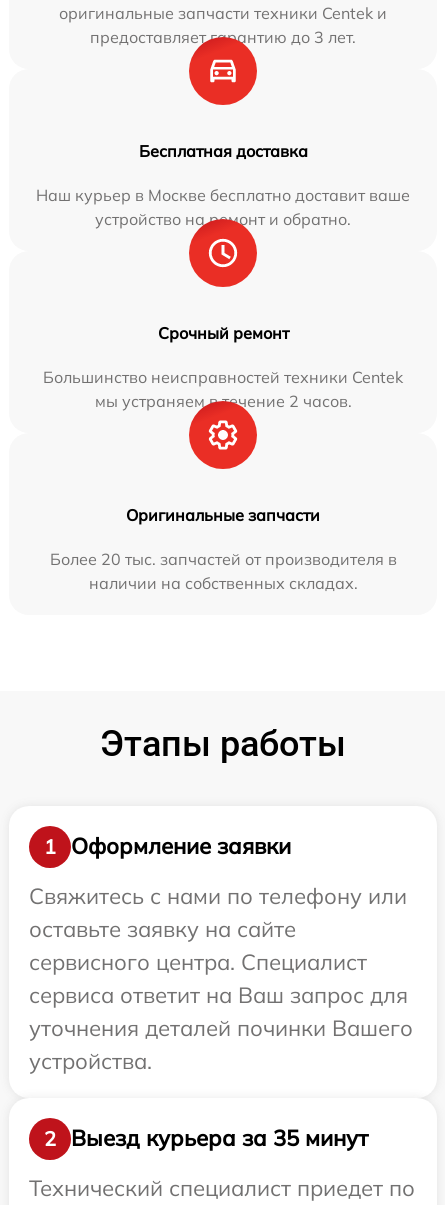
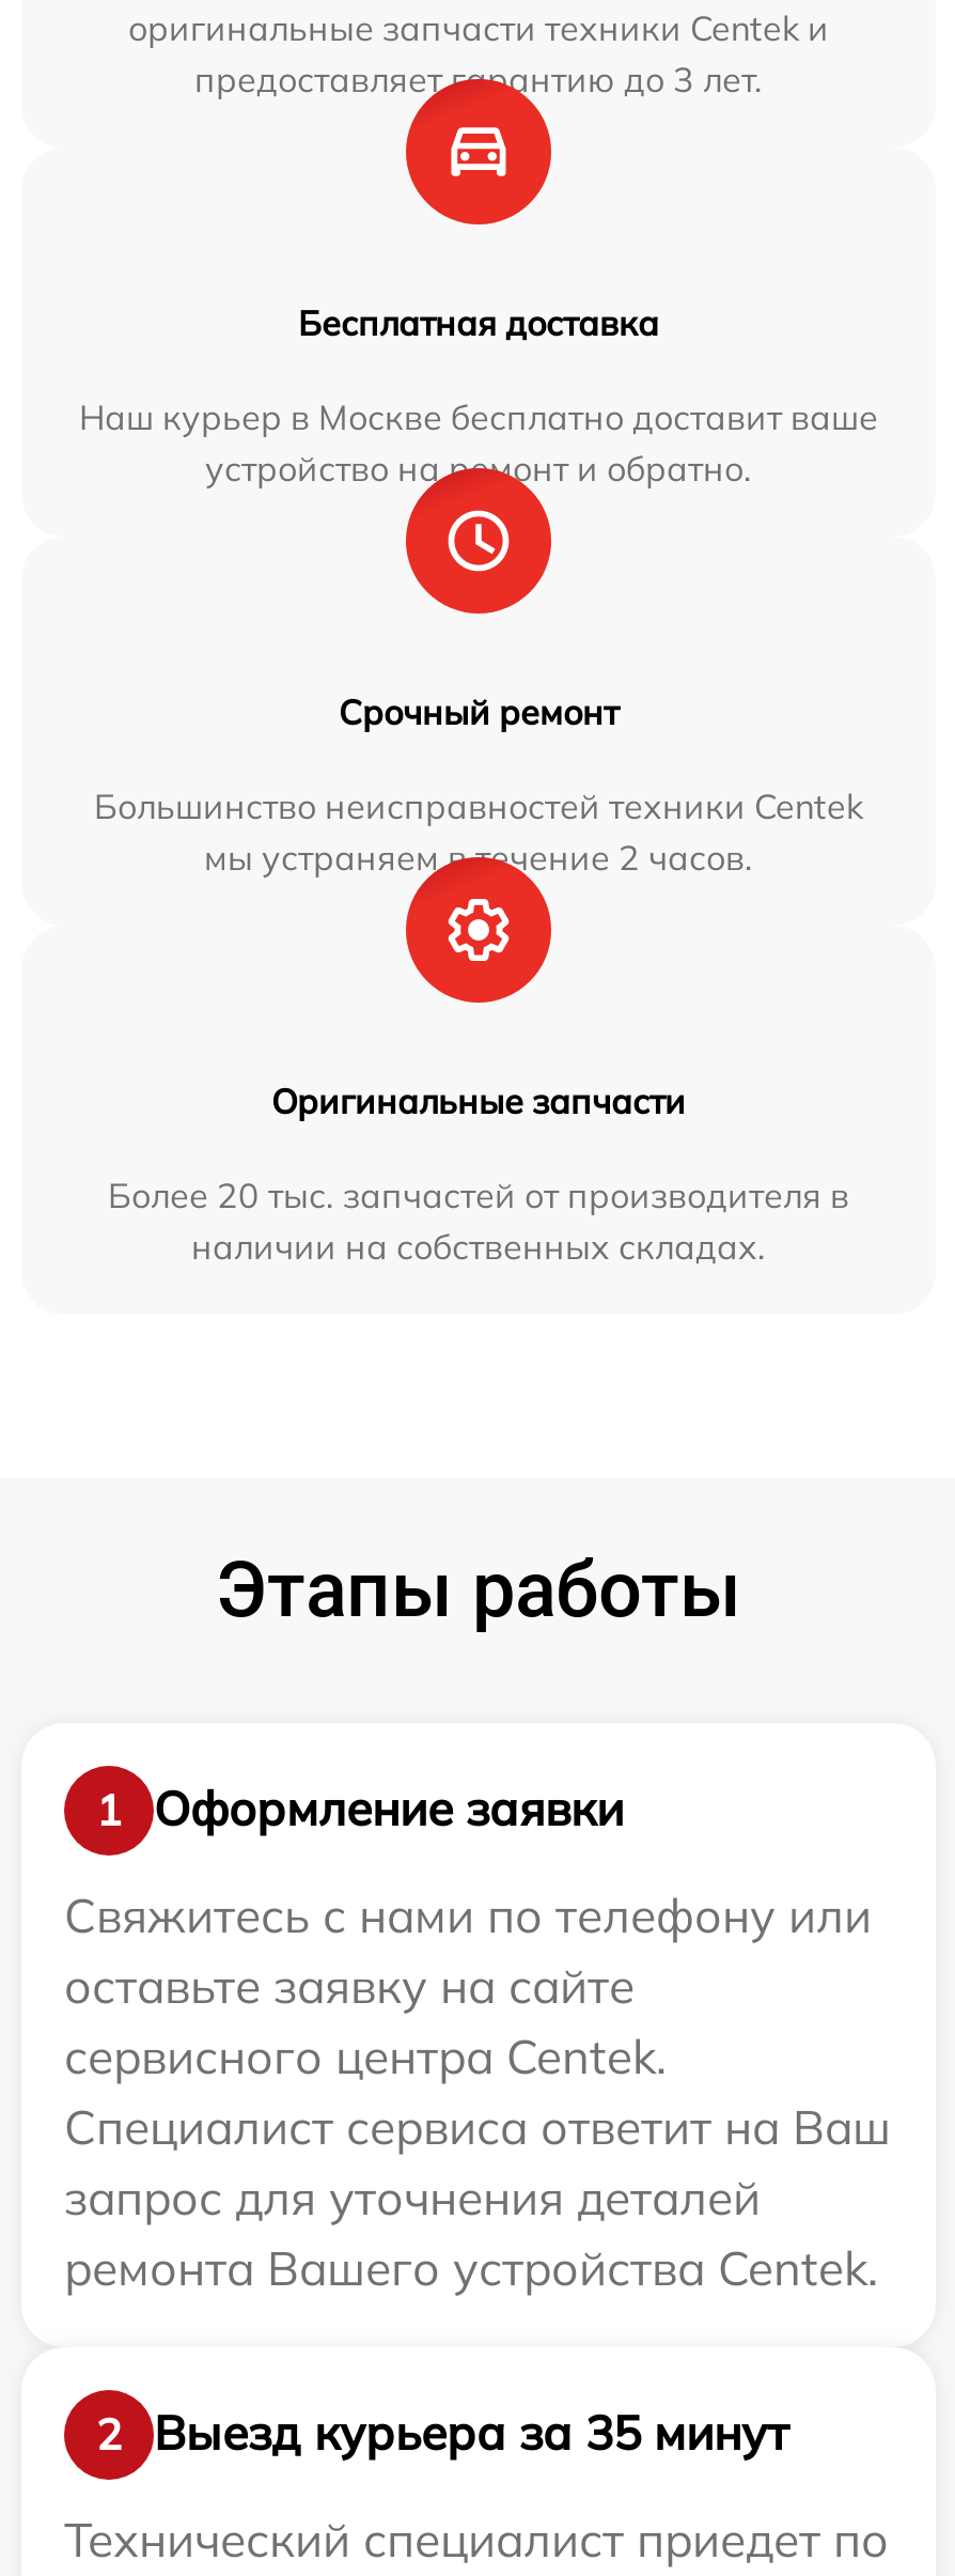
[29,948,413,1075] сервисного центра. Специалист | сервиса ответит на Ваш запрос для | уточнения деталей починки Вашего | устройства. -> [64,2026,891,2297] сервисного центра Centek. | Специалист сервиса ответит на Ваш | запрос для уточнения деталей | ремонта Вашего устройства Centek.

